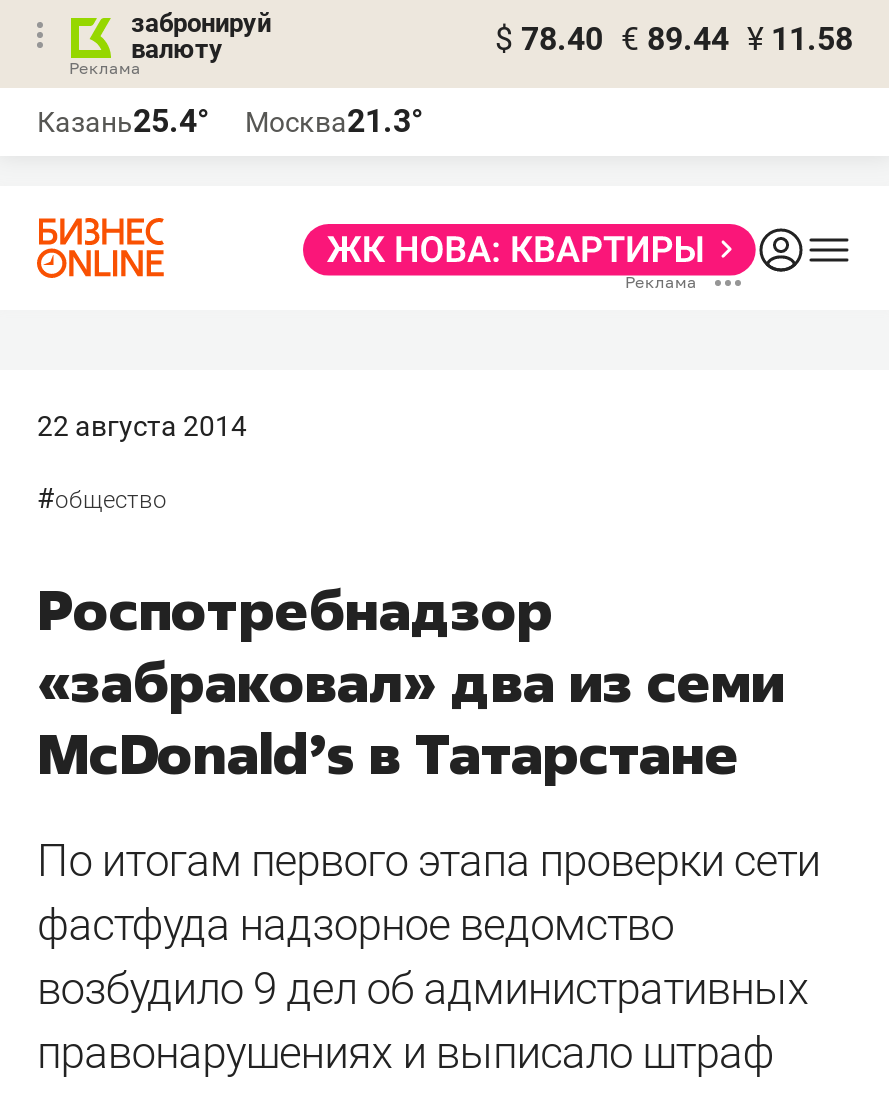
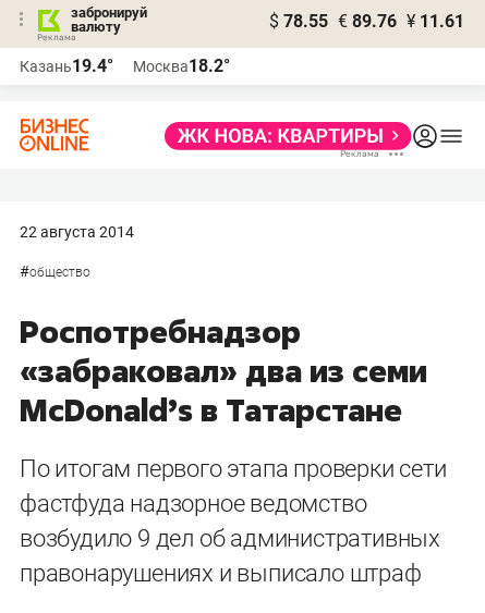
[495,20,853,58] $ 78.40 € 89.44 ¥ 11.58 -> [269,11,464,32] $ 78.55 € 89.76 ¥ 11.61
[37,102,209,140] Казань25.4° -> [20,56,113,76] Казань19.4°
[245,102,423,140] Москва21.3° -> [133,56,230,76] Москва18.2°

